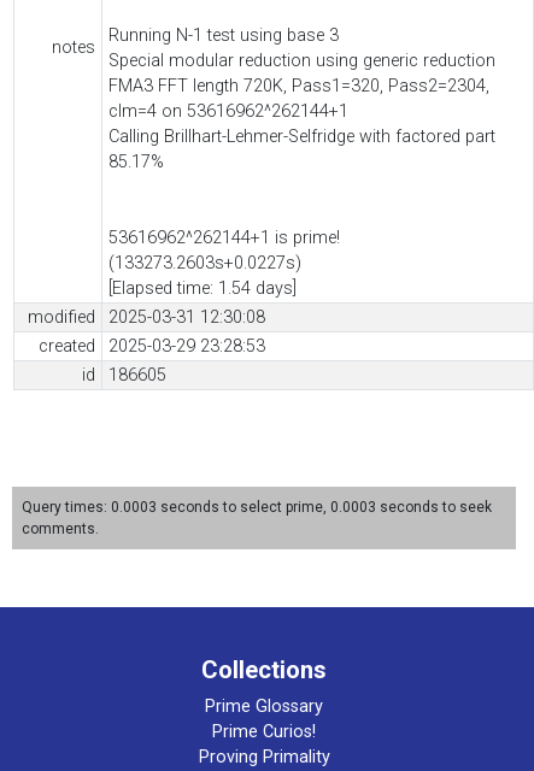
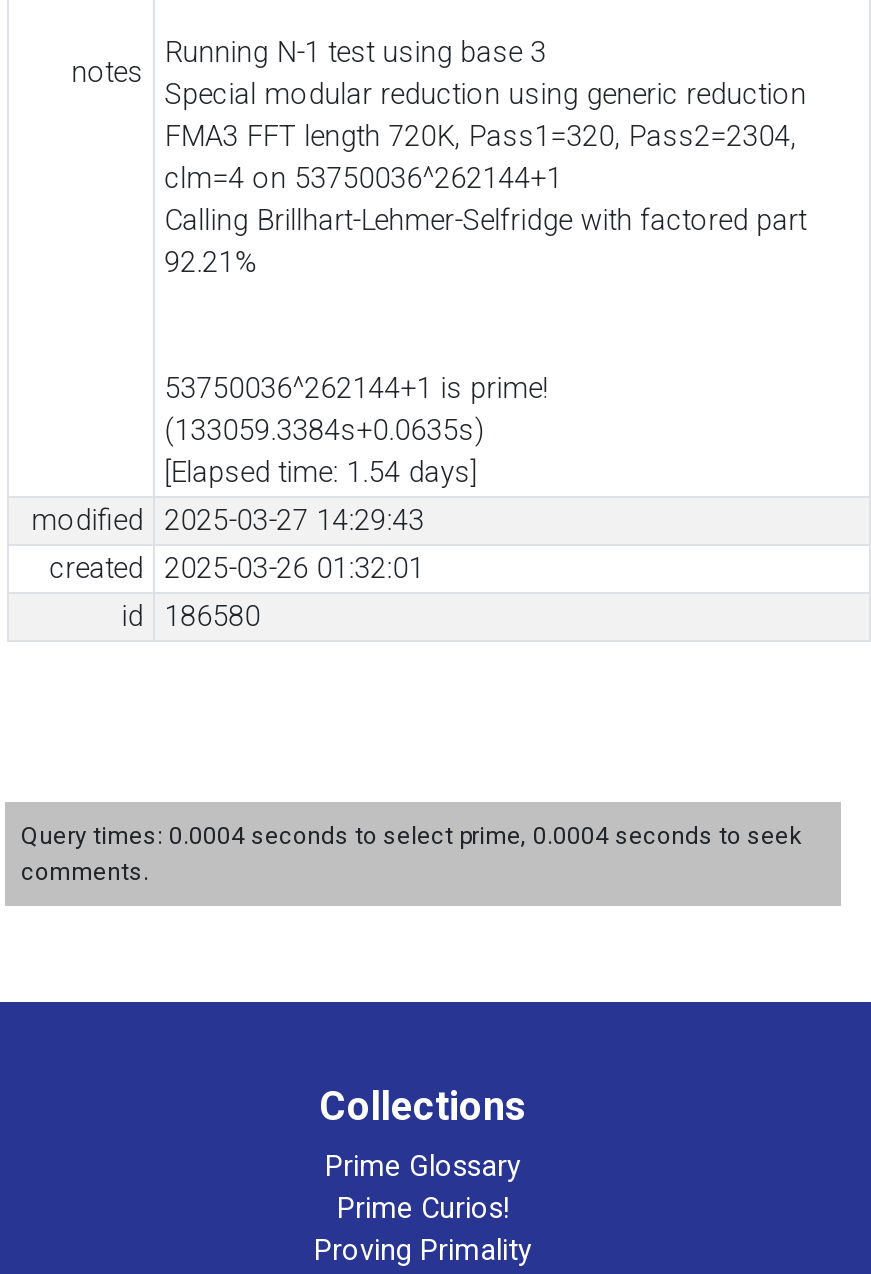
[108,101,348,122] clm=4 on 53616962^262144+1 -> [165,162,563,196] clm=4 on 53750036^262144+1
[108,152,164,172] 85.17% -> [165,246,257,280] 92.21%
[108,228,340,273] 53616962^262144+1 is prime! | (133273.2603s+0.0227s) -> [165,372,549,448] 53750036^262144+1 is prime! | (133059.3384s+0.0635s)
[28,307,265,328] modified 2025-03-31 12:30:08 -> [31,504,425,538] modified 2025-03-27 14:29:43
[39,336,265,357] created 2025-03-29 23:28:53 -> [49,552,425,586] created 2025-03-26 01:32:01
[82,365,166,385] id 186605 -> [121,600,261,634] id 186580
[22,499,492,516] Query times: 0.0003 seconds to select prime, 0.0003 seconds to seek -> [21,822,801,850] Query times: 0.0004 seconds to select prime, 0.0004 seconds to seek

